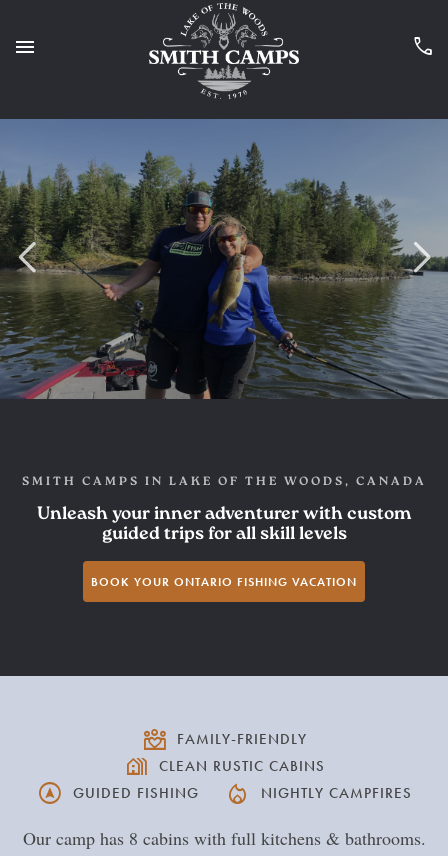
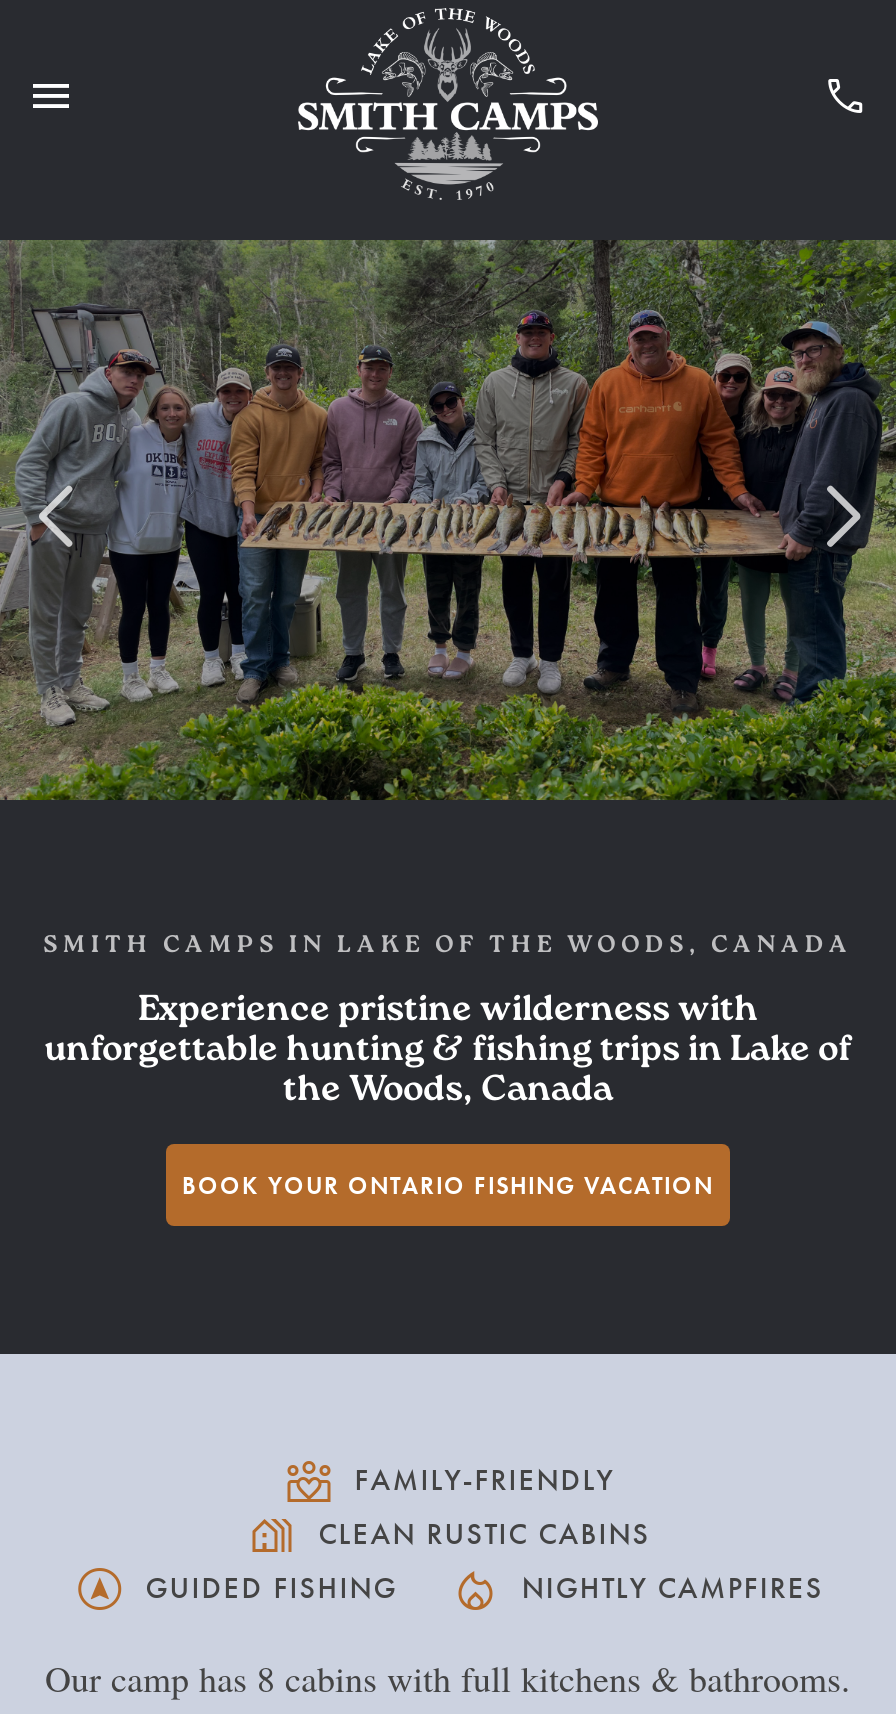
[3,118,445,400] [image] -> [6,240,890,802] [image]
[37,505,411,544] Unleash your inner adventurer with custom | guided trips for all skill levels -> [44,993,852,1111] Experience pristine wilderness with | unforgettable hunting & fishing trips in Lake of | the Woods, Canada

